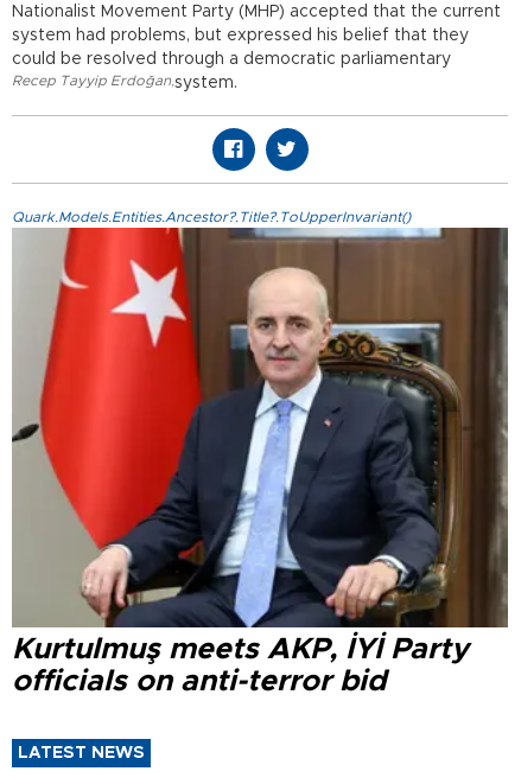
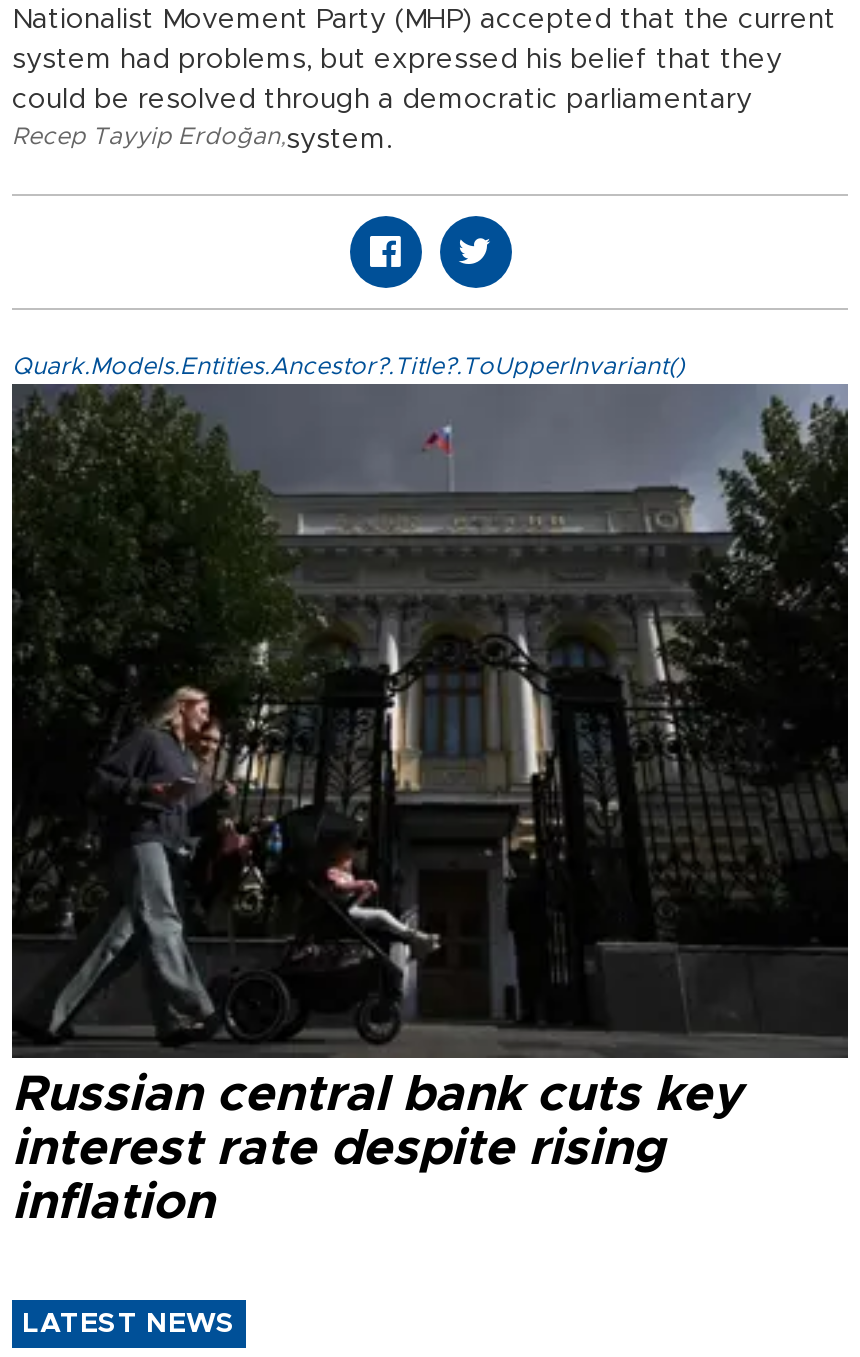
[11,227,509,696] [image] | Kurtulmuş meets AKP, İYİ Party | officials on anti-terror bid -> [12,382,848,1228] [image] | Russian central bank cuts key | interest rate despite rising | inflation

